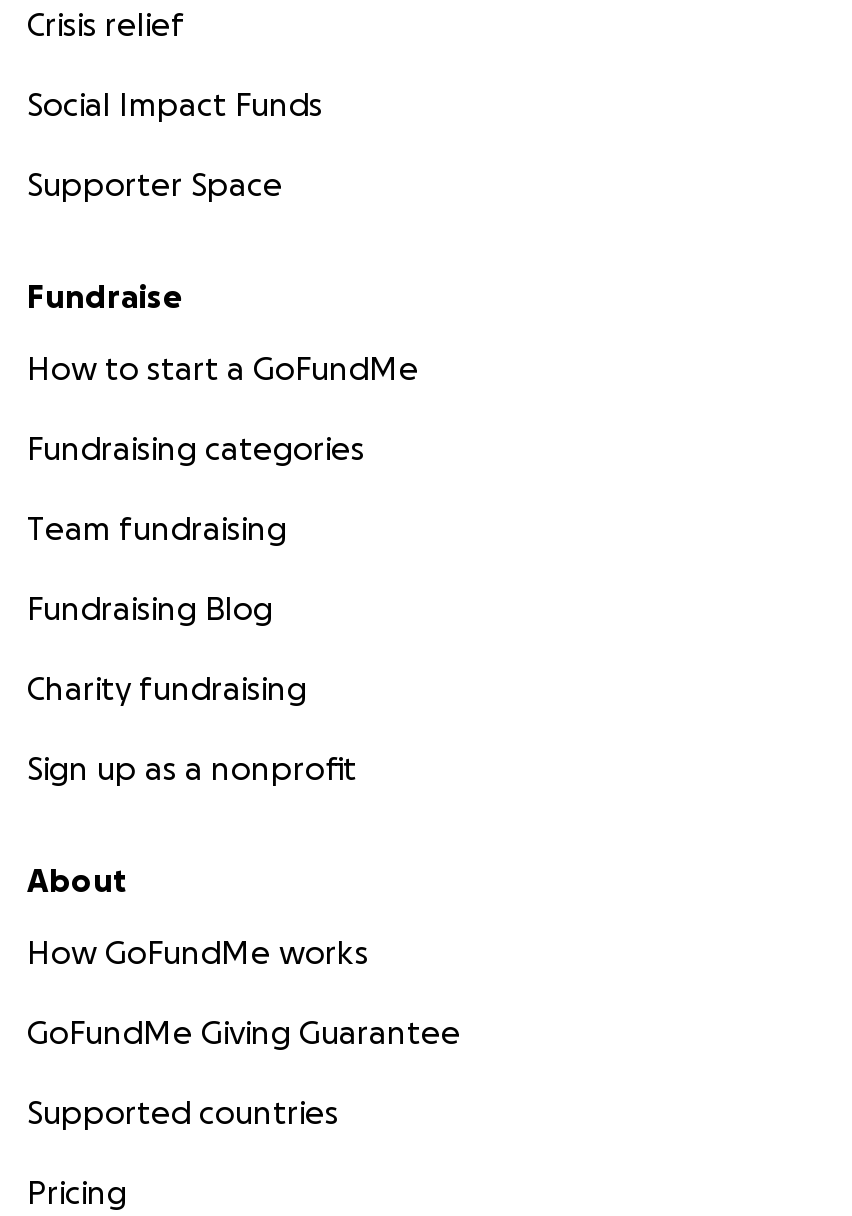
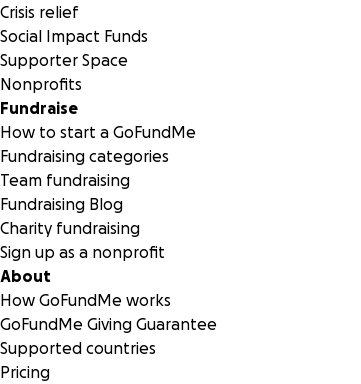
none -> [0,75,82,93] Nonprofits

